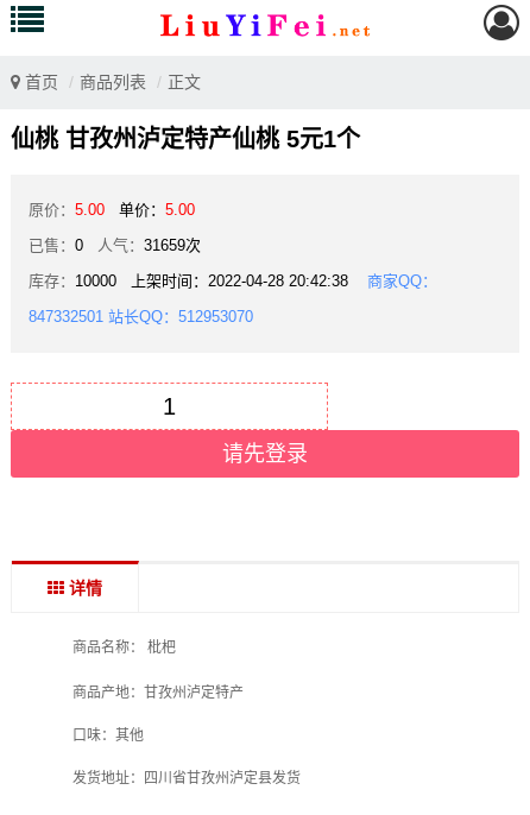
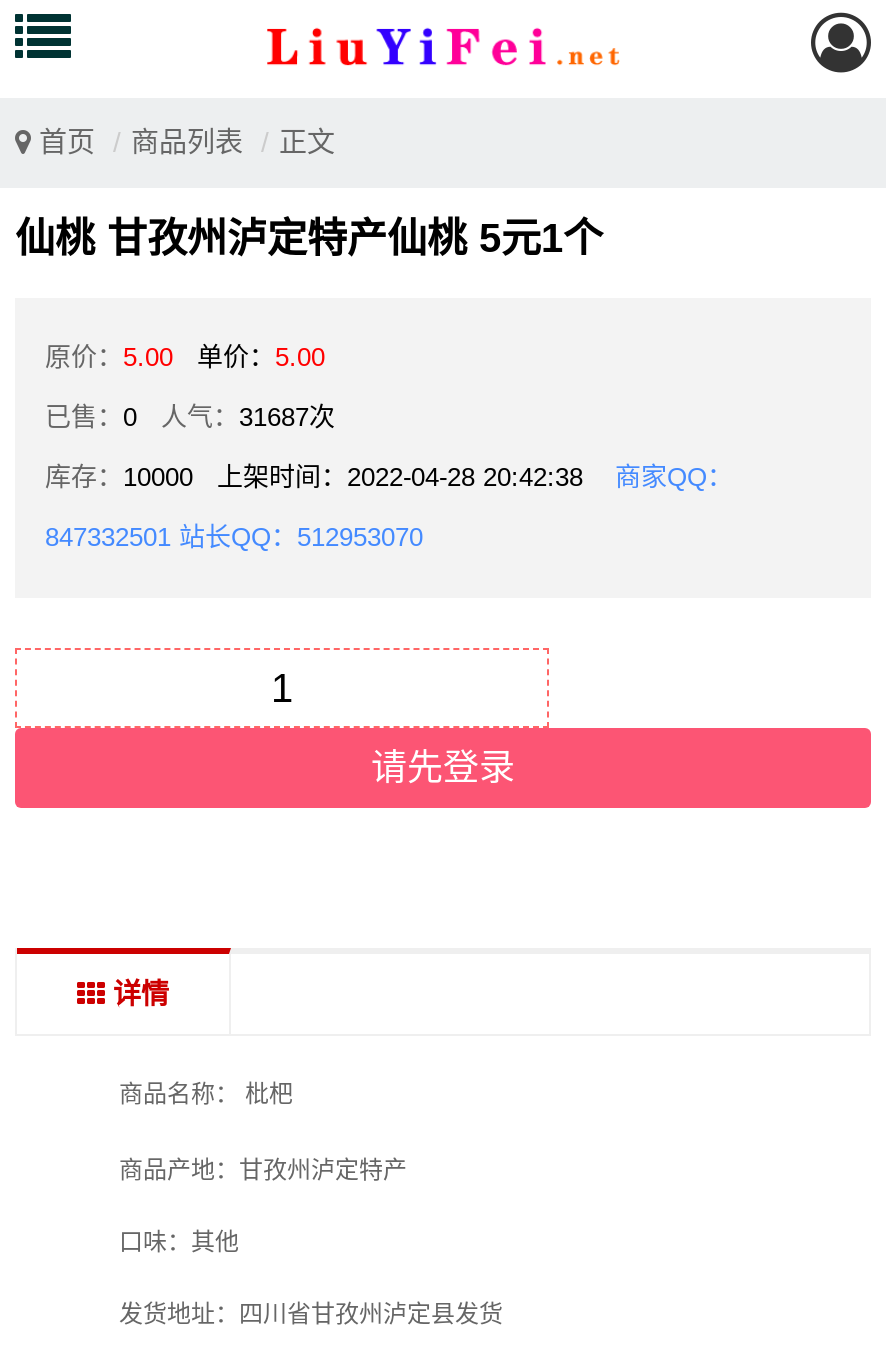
[29,236,201,254] 已售：0人气：31659次 -> [45,402,335,432] 已售：0人气：31687次

